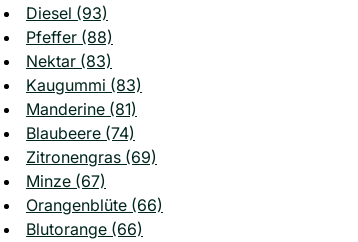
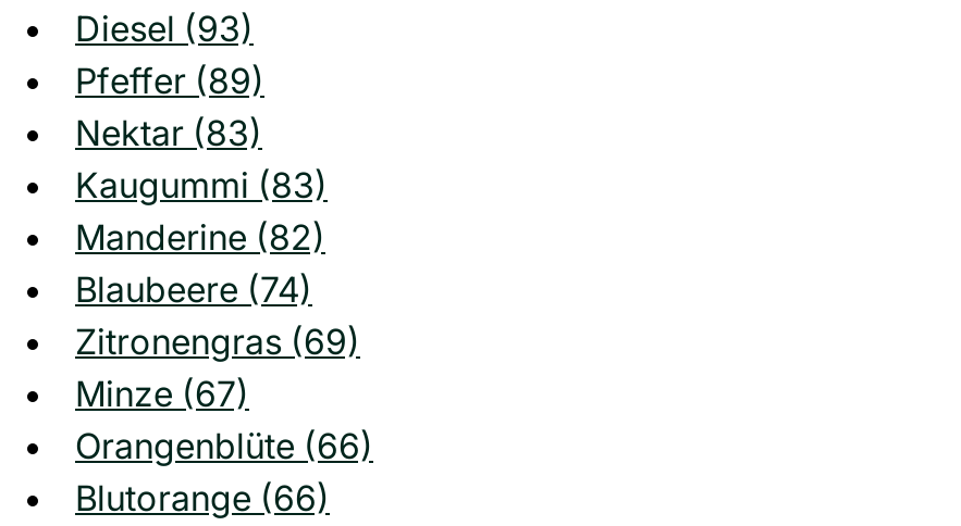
[26,27,113,47] Pfeffer (88) -> [75,59,264,102] Pfeffer (89)
[26,99,137,119] Manderine (81) -> [75,215,325,259] Manderine (82)

